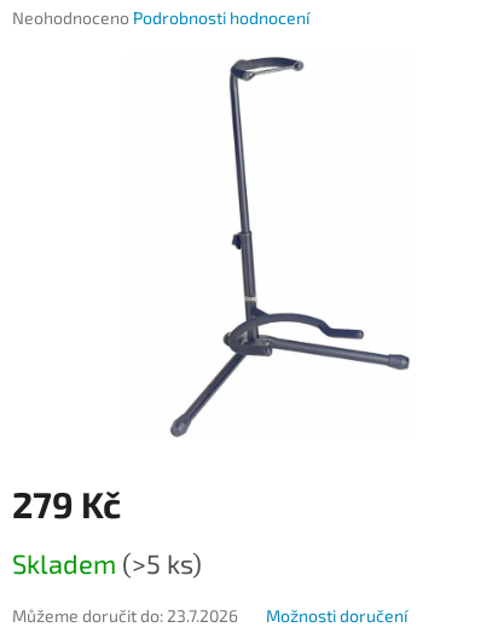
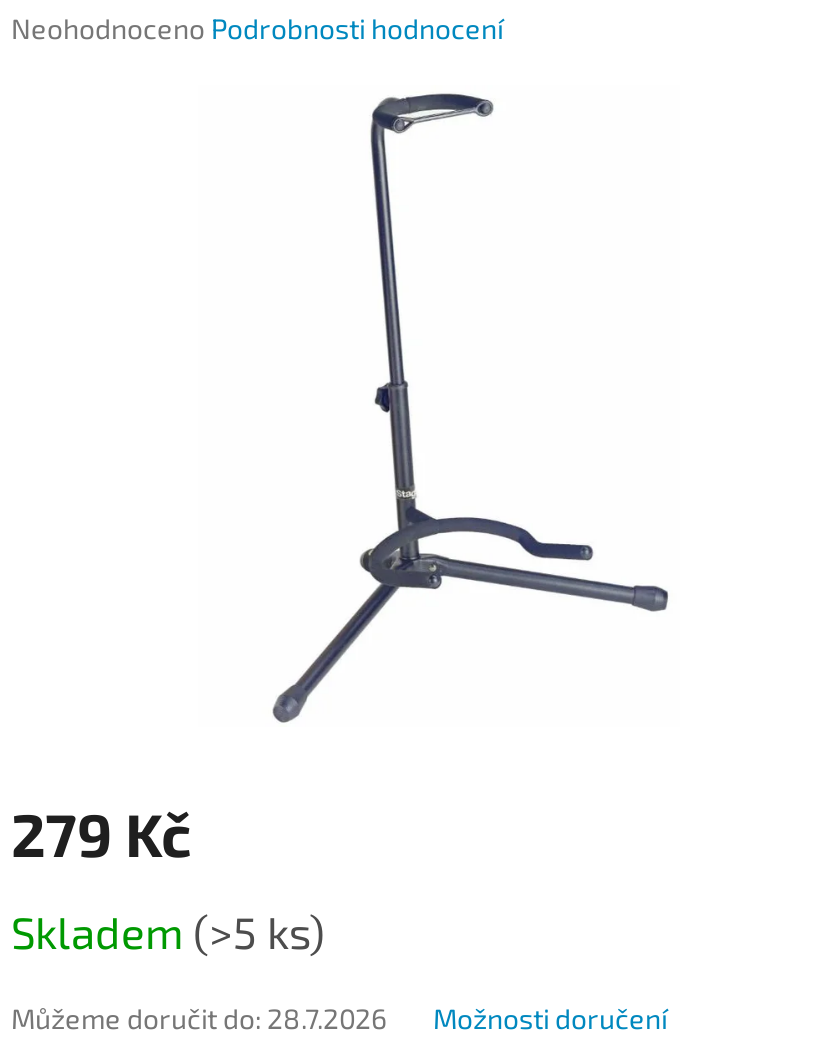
[12,606,238,626] Můžeme doručit do: 23.7.2026 -> [11,1002,387,1036] Můžeme doručit do: 28.7.2026

